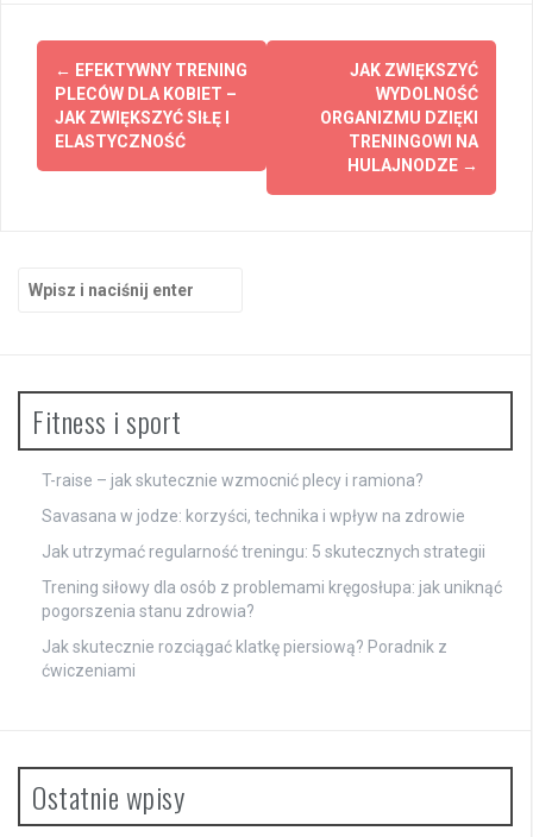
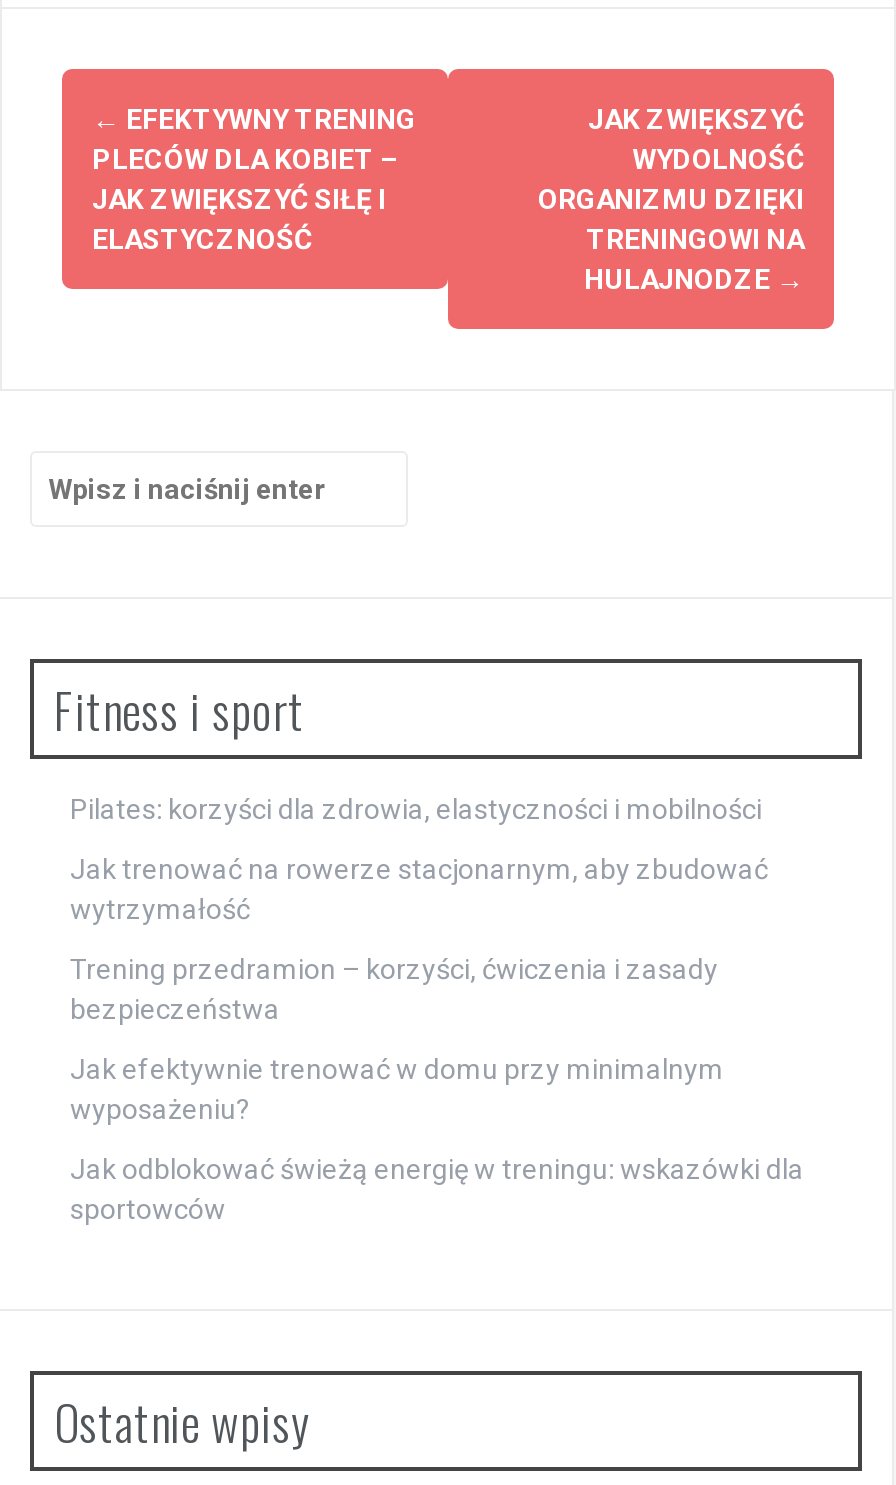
[42,471,424,490] T-raise – jak skutecznie wzmocnić plecy i ramiona? -> [70,793,762,825] Pilates: korzyści dla zdrowia, elastyczności i mobilności
[42,506,465,525] Savasana w jodze: korzyści, technika i wpływ na zdrowie -> [70,853,768,925] Jak trenować na rowerze stacjonarnym, aby zbudować | wytrzymałość
[42,542,485,561] Jak utrzymać regularność treningu: 5 skutecznych strategii -> [70,953,718,1025] Trening przedramion – korzyści, ćwiczenia i zasady | bezpieczeństwa
[42,578,502,620] Trening siłowy dla osób z problemami kręgosłupa: jak uniknąć | pogorszenia stanu zdrowia? -> [70,1053,724,1125] Jak efektywnie trenować w domu przy minimalnym | wyposażeniu?
[42,637,447,680] Jak skutecznie rozciągać klatkę piersiową? Poradnik z | ćwiczeniami -> [70,1153,804,1225] Jak odblokować świeżą energię w treningu: wskazówki dla | sportowców

